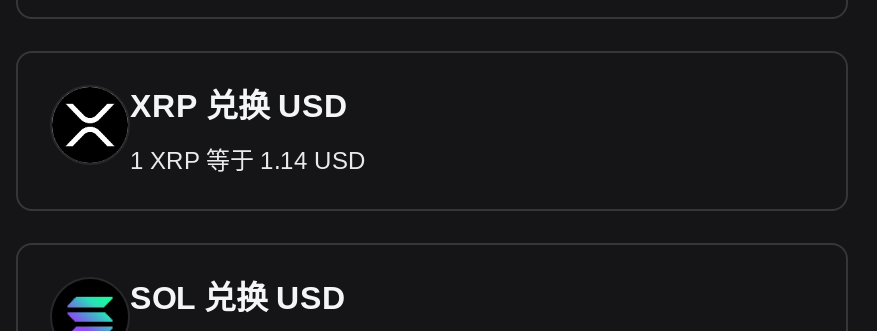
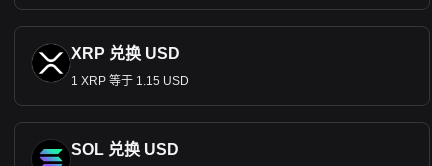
[130,147,366,175] 1 XRP 等于 1.14 USD -> [71,74,189,88] 1 XRP 等于 1.15 USD

